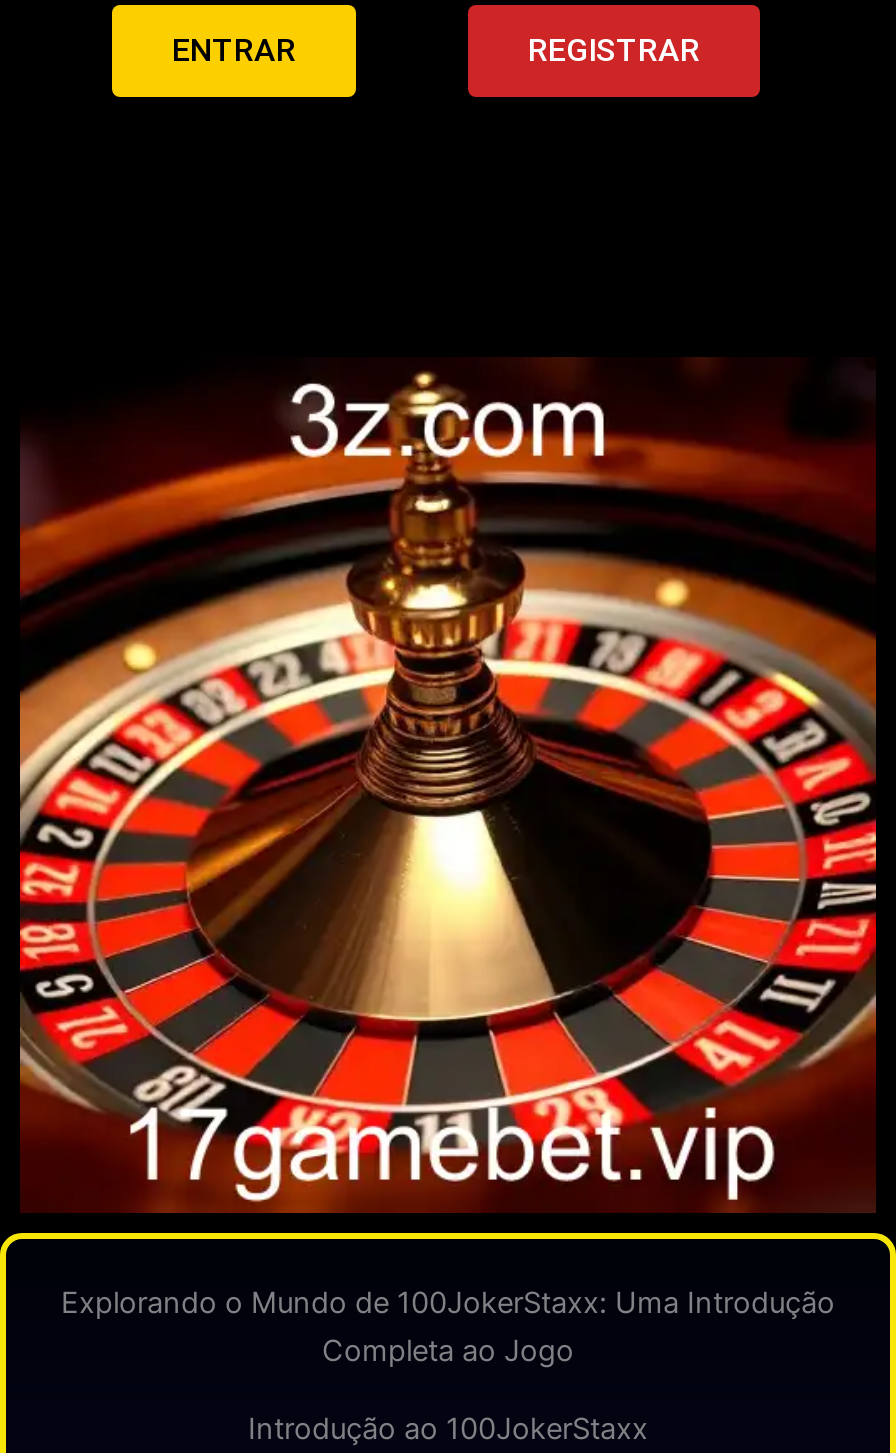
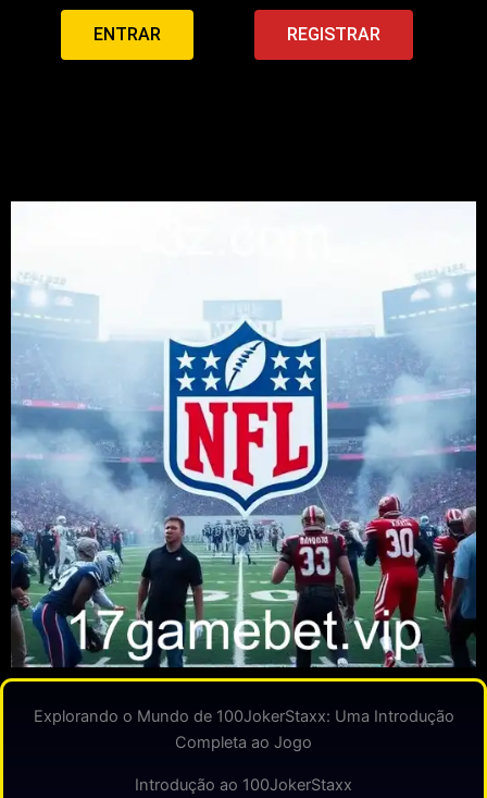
[18,357,878,1215] [image] -> [10,200,477,668] [image]

